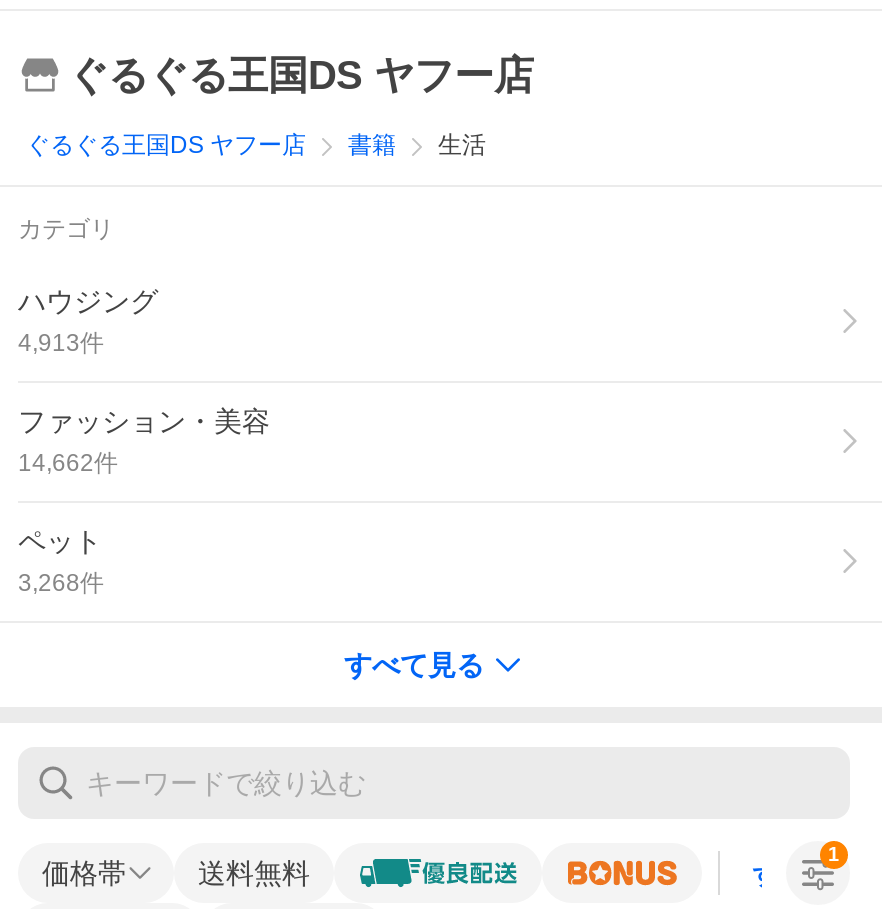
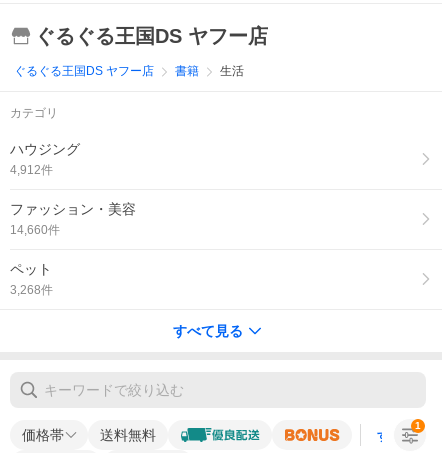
[18,329,104,357] 4,913件 -> [10,163,53,177] 4,912件
[18,449,118,477] 14,662件 -> [10,223,60,237] 14,660件

